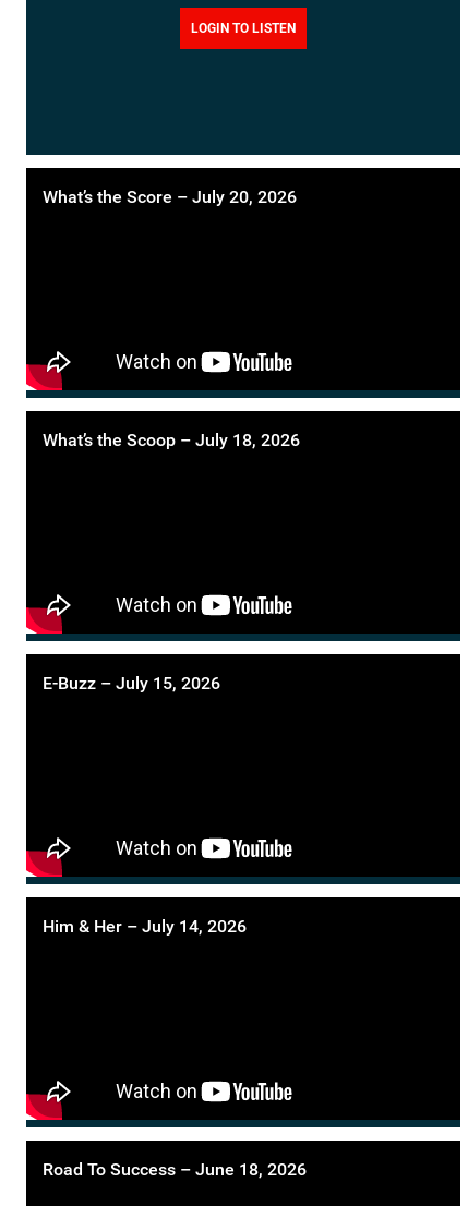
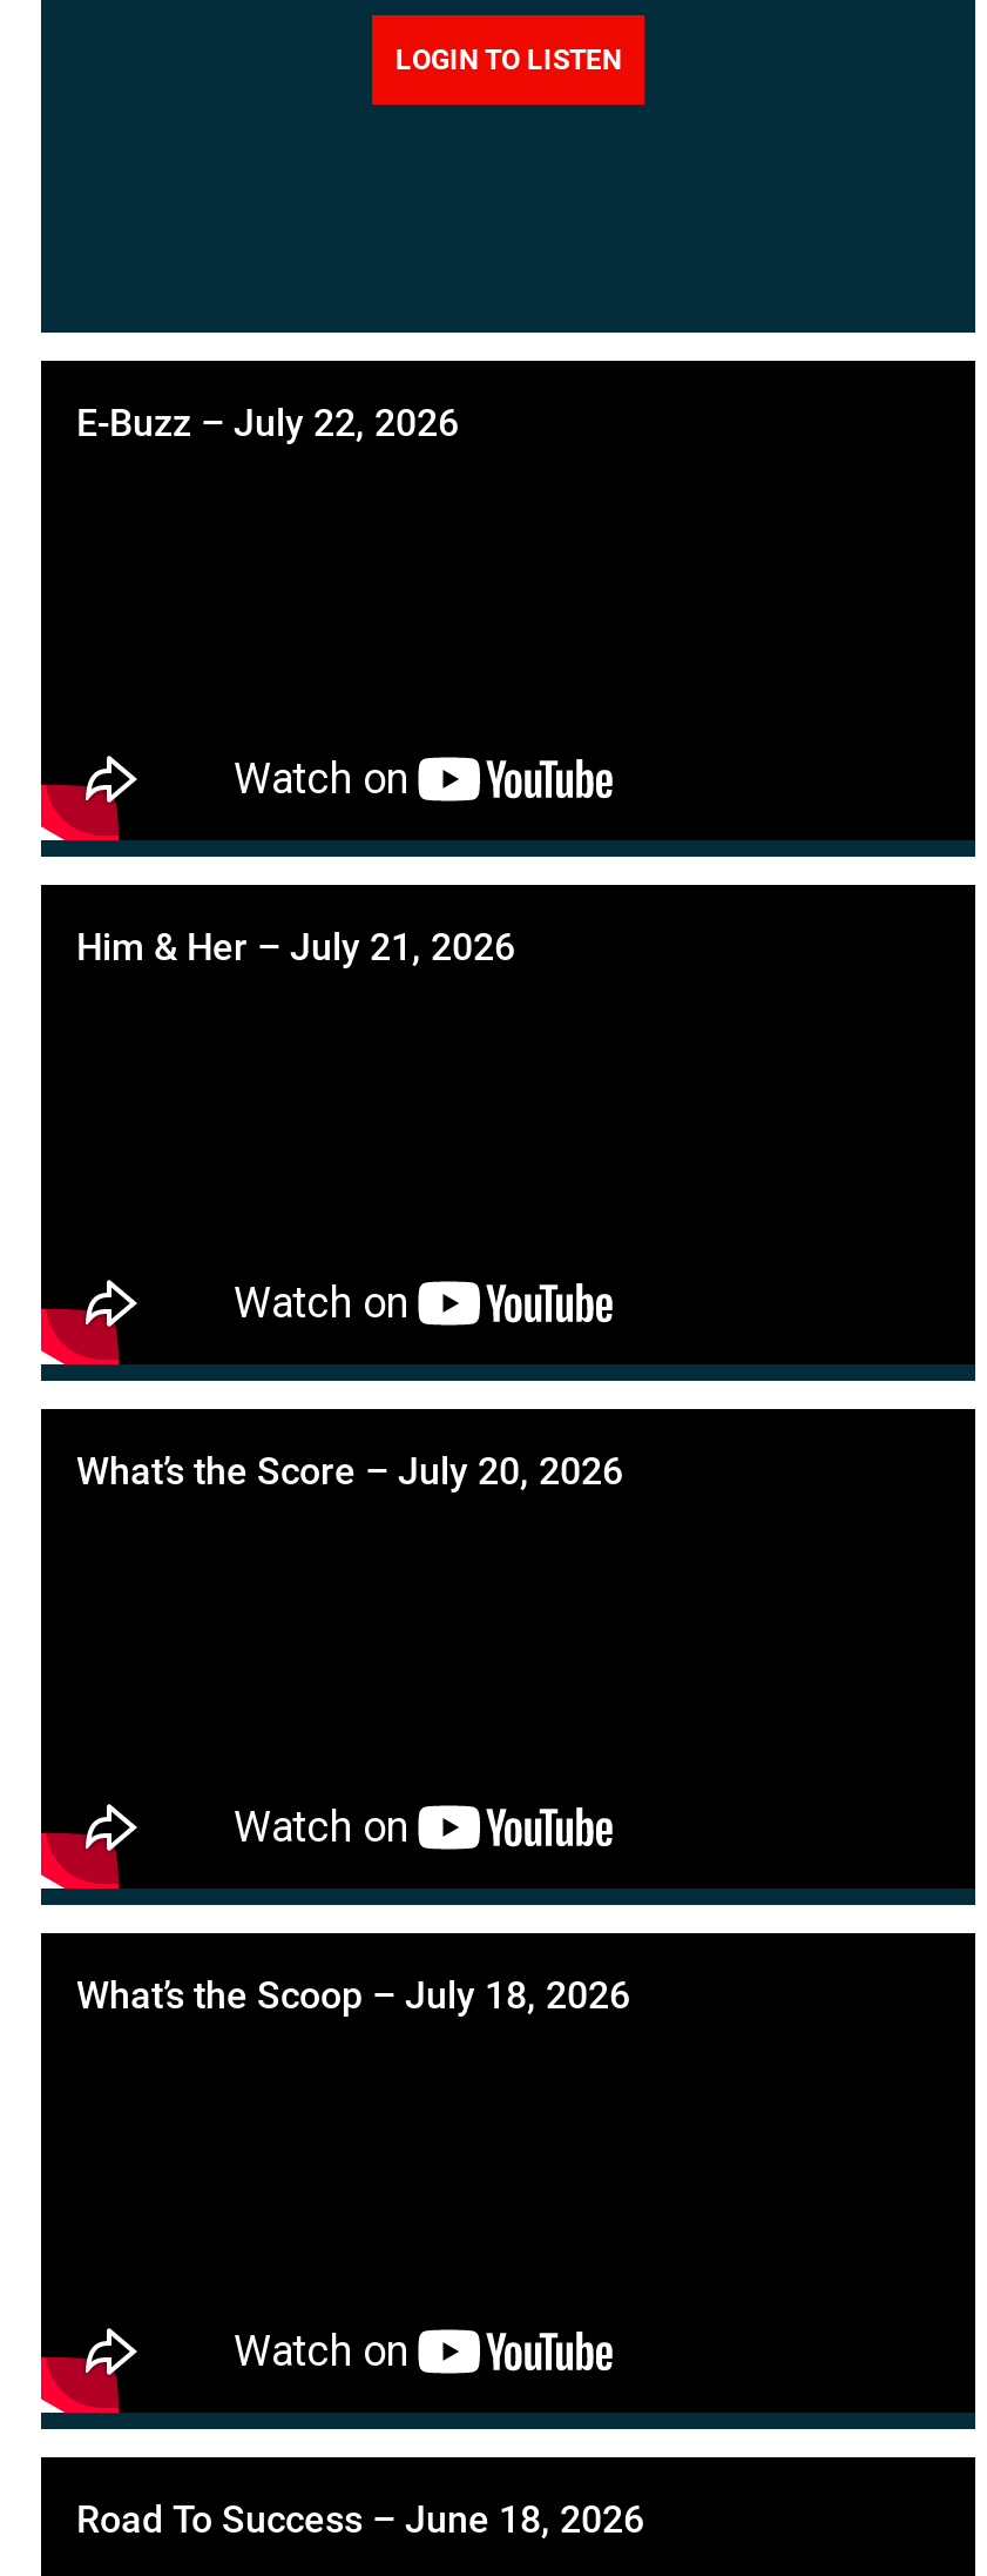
none -> [76,401,459,445] E-Buzz – July 22, 2026
none -> [76,925,515,970] Him & Her – July 21, 2026
moved [43,186,300,450] -> [76,1449,630,2018]: What’s the Score – July 20, 2026 | What’s the Scoop – July 18, 2026
[43,673,220,694] E-Buzz – July 15, 2026 -> none
[43,916,247,937] Him & Her – July 14, 2026 -> none

